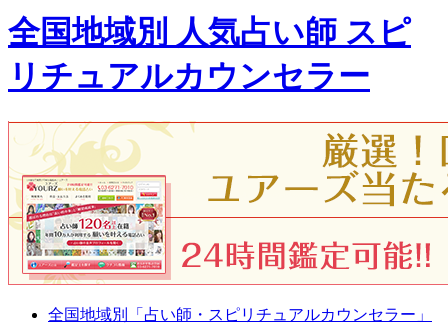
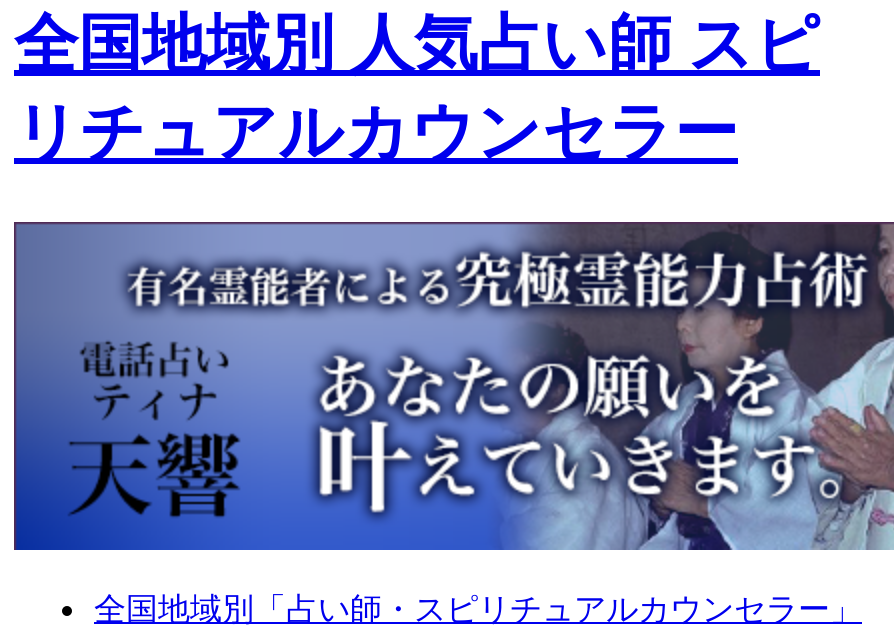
[7,121,445,286] [image] -> [12,220,888,552] [image]

